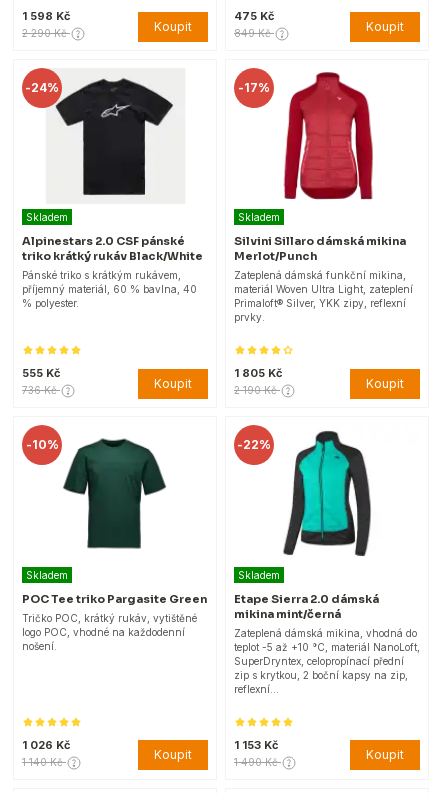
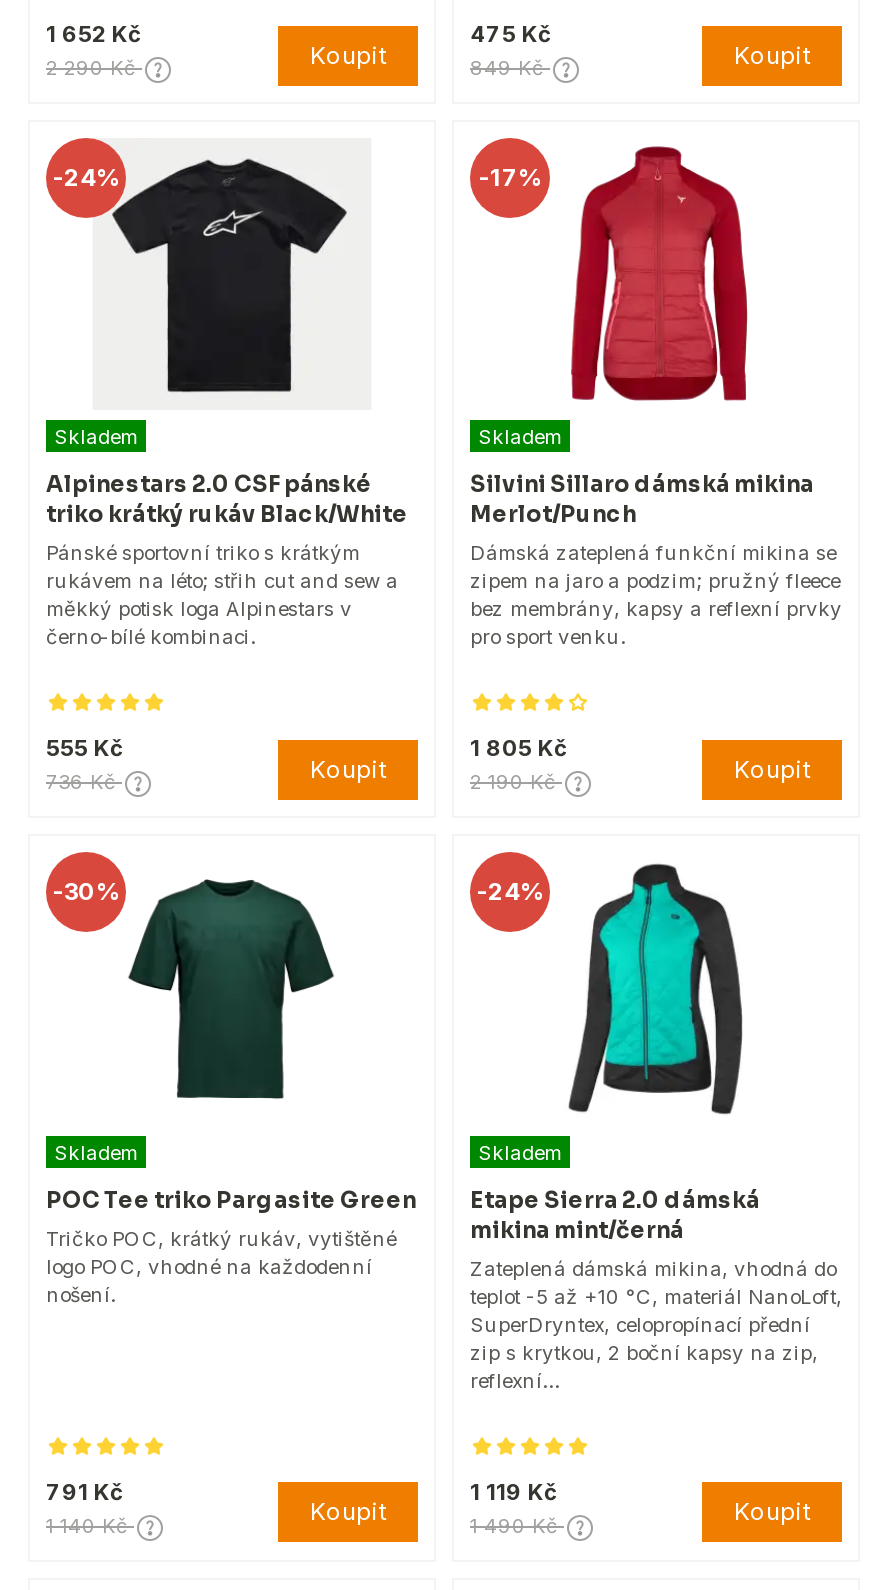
[22,9,70,23] 1 598 Kč -> [46,20,140,48] 1 652 Kč
[22,269,197,309] Pánské triko s krátkým rukávem, | příjemný materiál, 60 % bavlna, 40 | % polyester. -> [46,541,398,649] Pánské sportovní triko s krátkým | rukávem na léto; střih cut and sew a | měkký potisk loga Alpinestars v | černo-bílé kombinaci.
[234,269,413,323] Zateplená dámská funkční mikina, | materiál Woven Ultra Light, zateplení | Primaloft® Silver, YKK zipy, reflexní | prvky. -> [470,541,842,649] Dámská zateplená funkční mikina se | zipem na jaro a podzim; pružný fleece | bez membrány, kapsy a reflexní prvky | pro sport venku.
[25,437,58,452] -10% -> [52,877,120,907] -30%
[237,437,271,452] -22% -> [476,877,544,907] -24%
[22,738,70,752] 1 026 Kč -> [46,1478,122,1506] 791 Kč
[234,738,278,752] 1 153 Kč -> [470,1478,556,1506] 1 119 Kč

